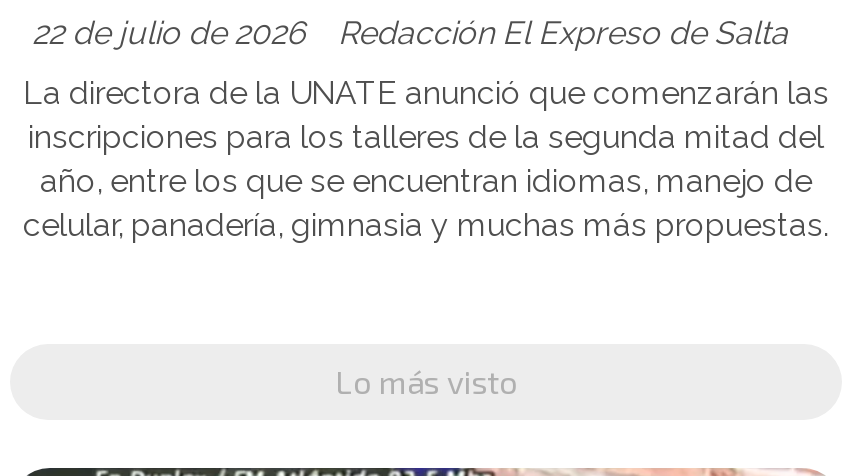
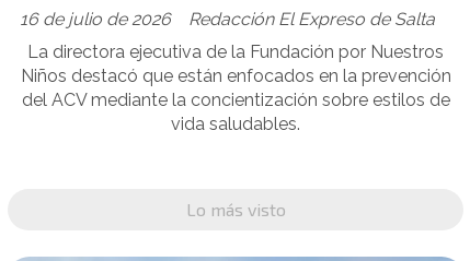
[32,14,788,52] 22 de julio de 2026 Redacción El Expreso de Salta -> [19,9,434,30] 16 de julio de 2026 Redacción El Expreso de Salta
[23,74,829,244] La directora de la UNATE anunció que comenzarán las | inscripciones para los talleres de la segunda mitad del | año, entre los que se encuentran idiomas, manejo de | celular, panadería, gimnasia y muchas más propuestas. -> [20,42,451,135] La directora ejecutiva de la Fundación por Nuestros | Niños destacó que están enfocados en la prevención | del ACV mediante la concientización sobre estilos de | vida saludables.

